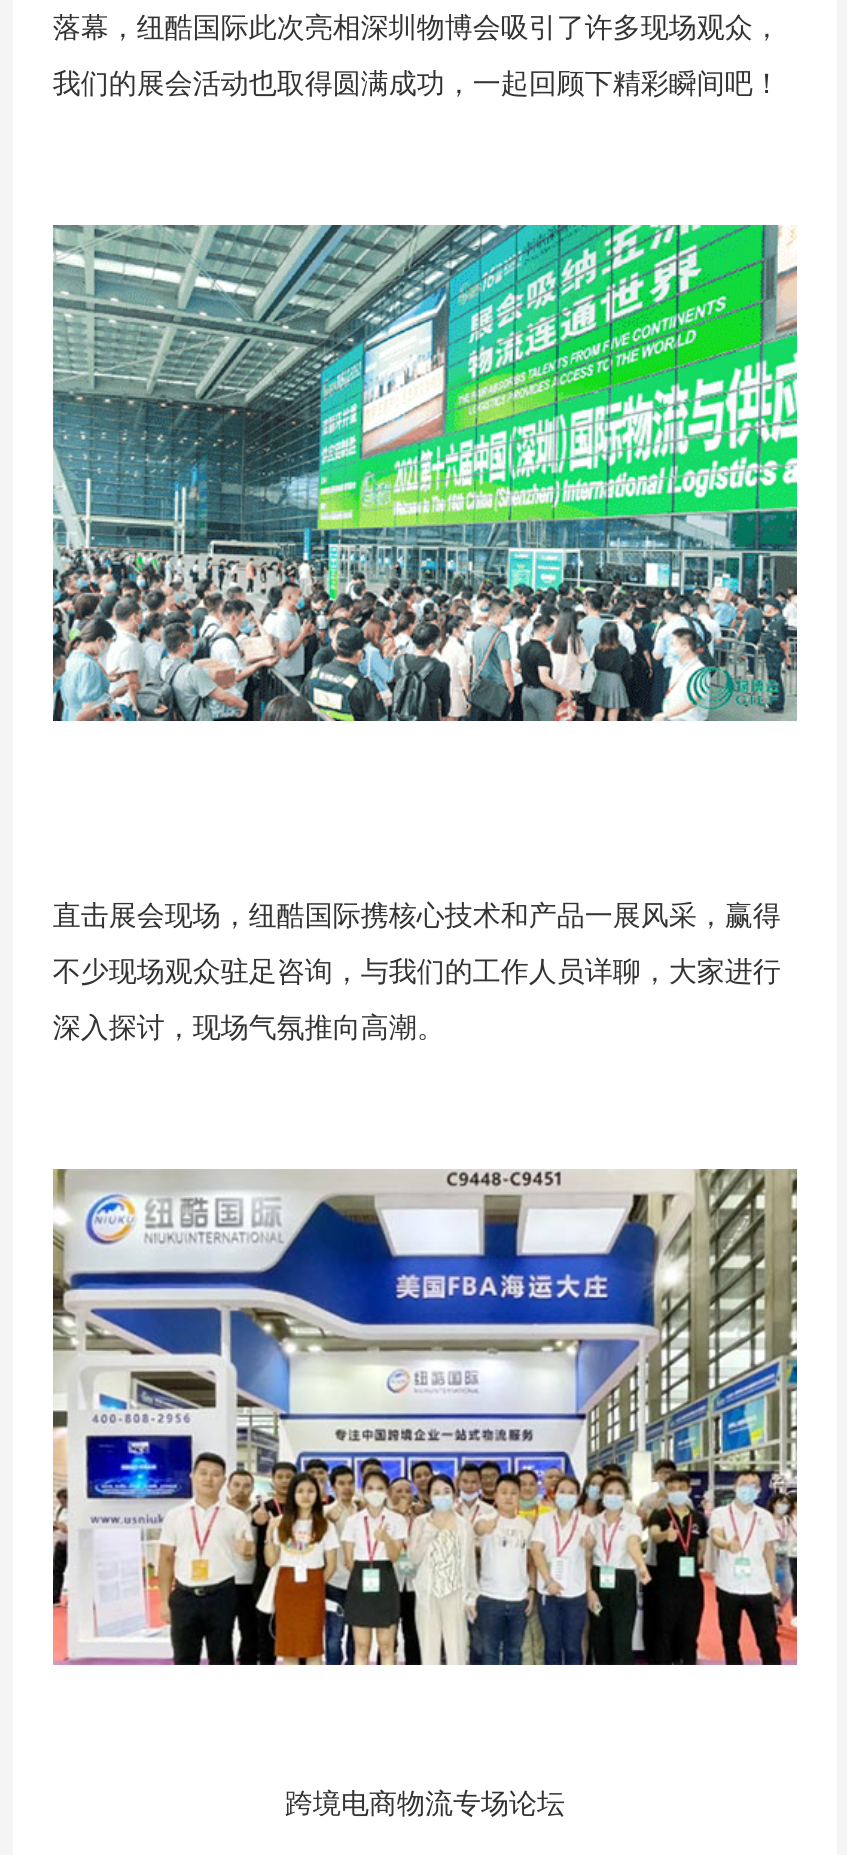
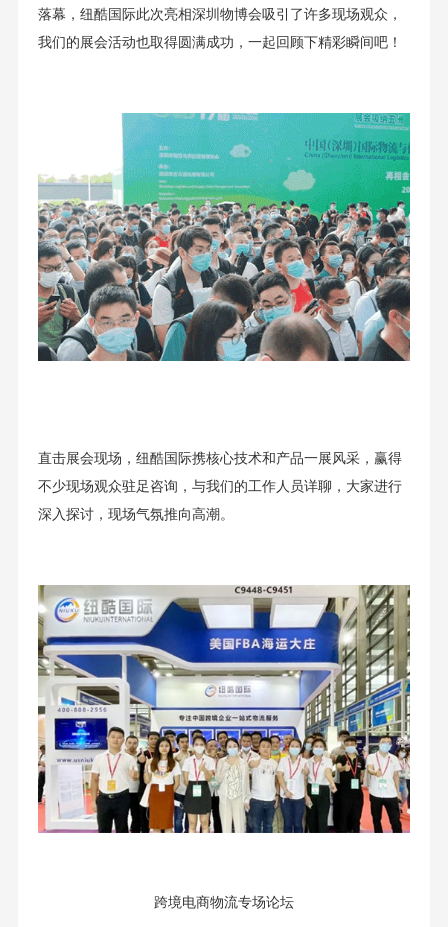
[51,223,799,723] [image] -> [37,112,411,362] [image]

